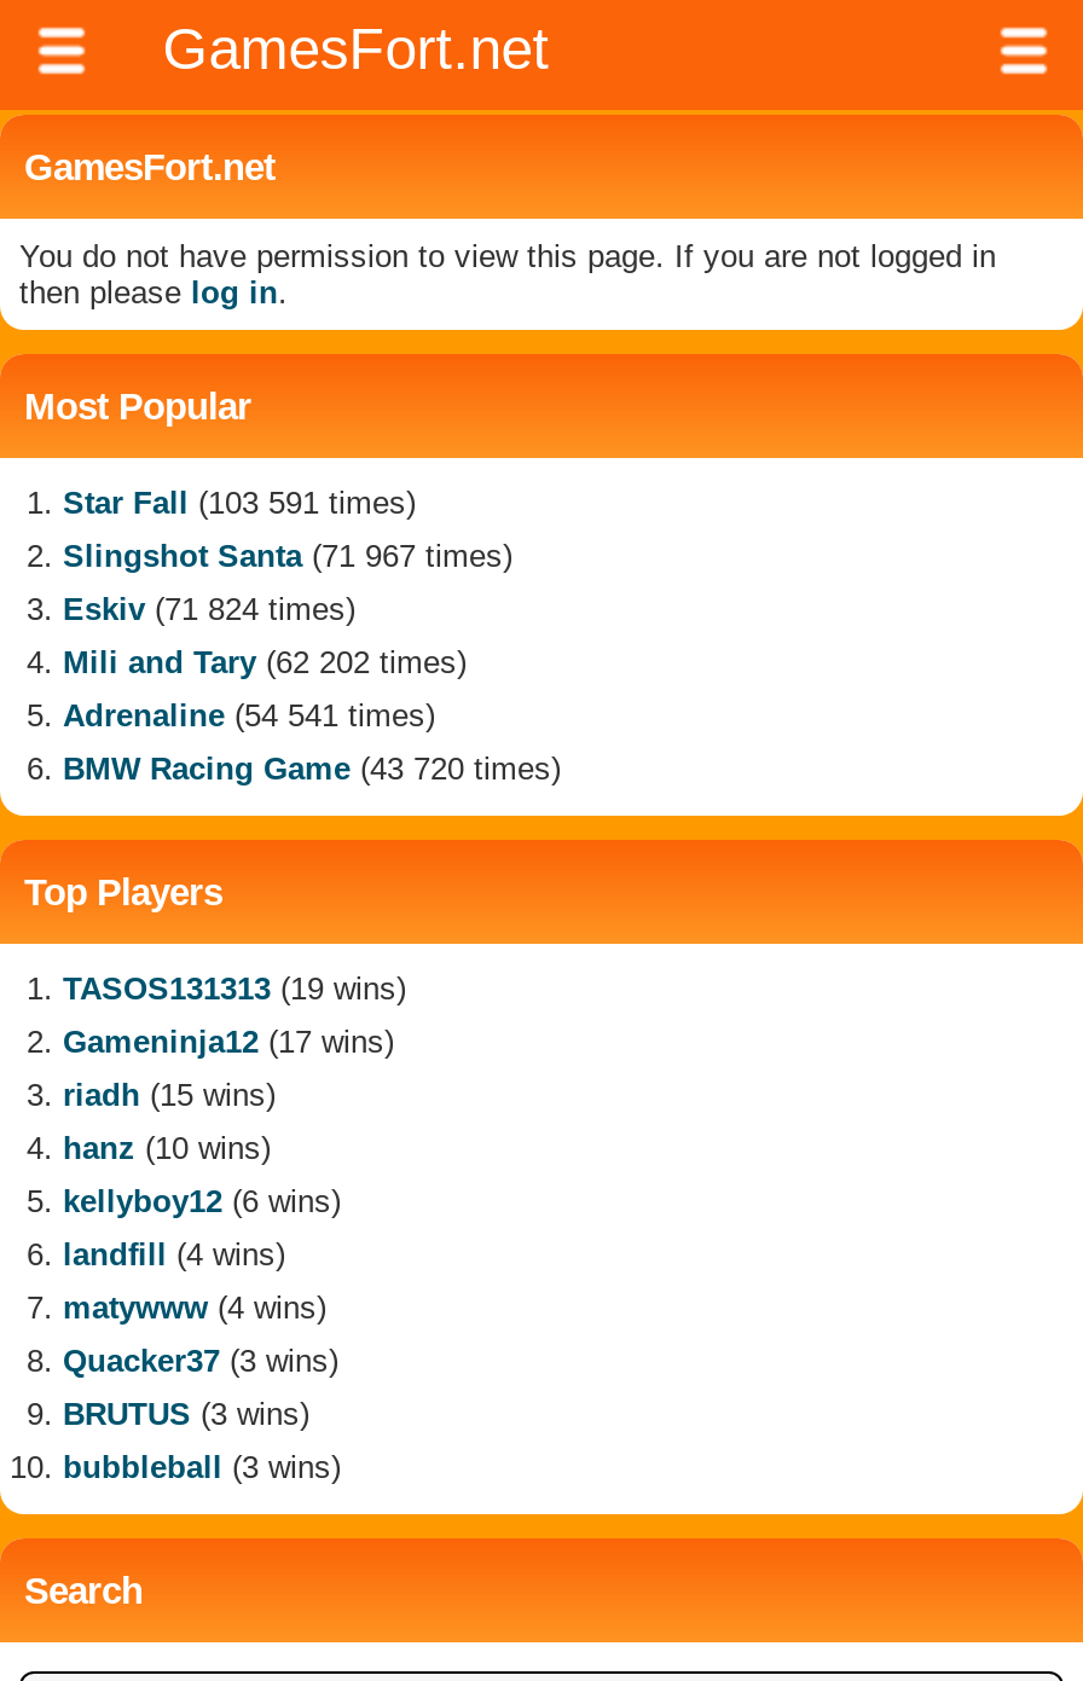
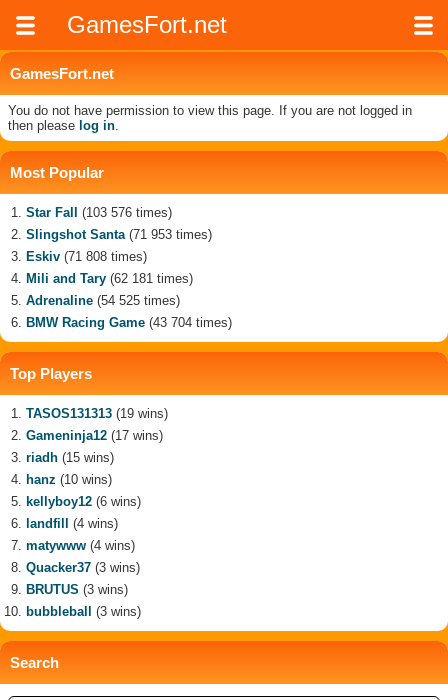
[63,485,416,521] Star Fall (103 591 times) -> [26,205,172,220] Star Fall (103 576 times)
[63,538,512,574] Slingshot Santa (71 967 times) -> [26,227,212,242] Slingshot Santa (71 953 times)
[63,591,355,627] Eskiv (71 824 times) -> [26,249,147,264] Eskiv (71 808 times)
[63,644,467,680] Mili and Tary (62 202 times) -> [26,271,193,286] Mili and Tary (62 181 times)
[63,697,435,734] Adrenaline (54 541 times) -> [26,293,180,308] Adrenaline (54 525 times)
[63,750,561,787] BMW Racing Game (43 720 times) -> [26,315,232,330] BMW Racing Game (43 704 times)

